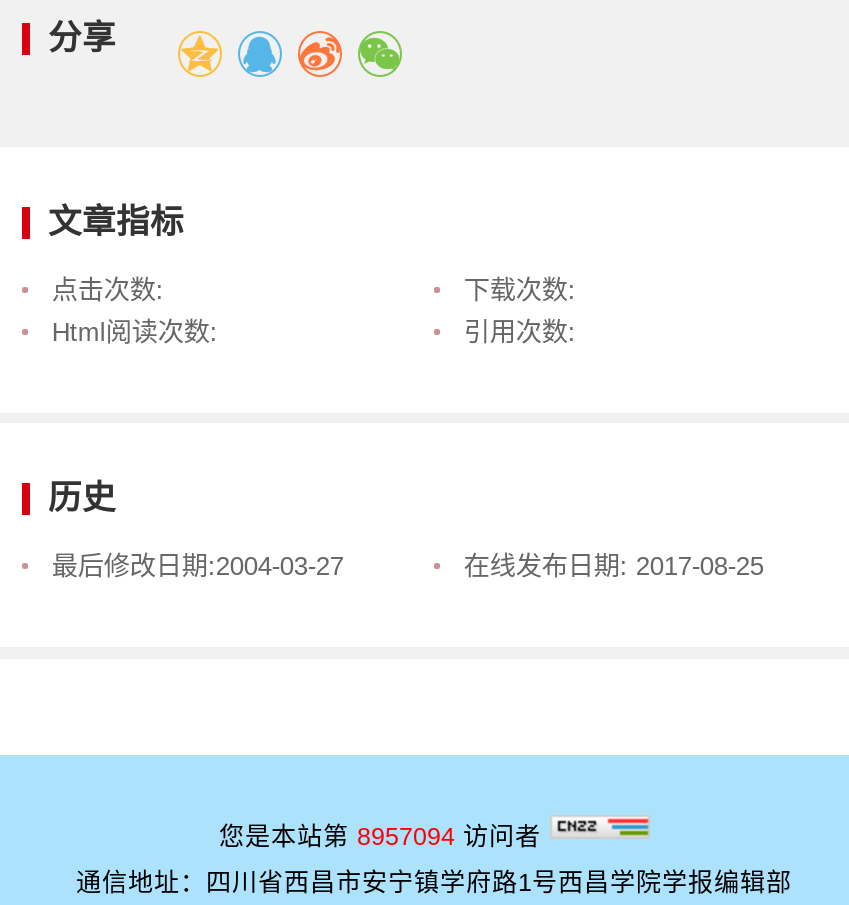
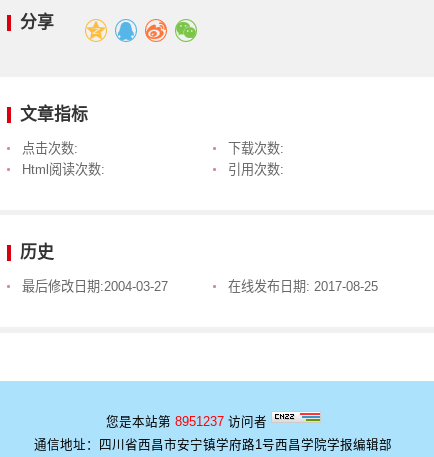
[219,822,549,850] 您是本站第8957094访问者 -> [105,415,270,429] 您是本站第8951237访问者

